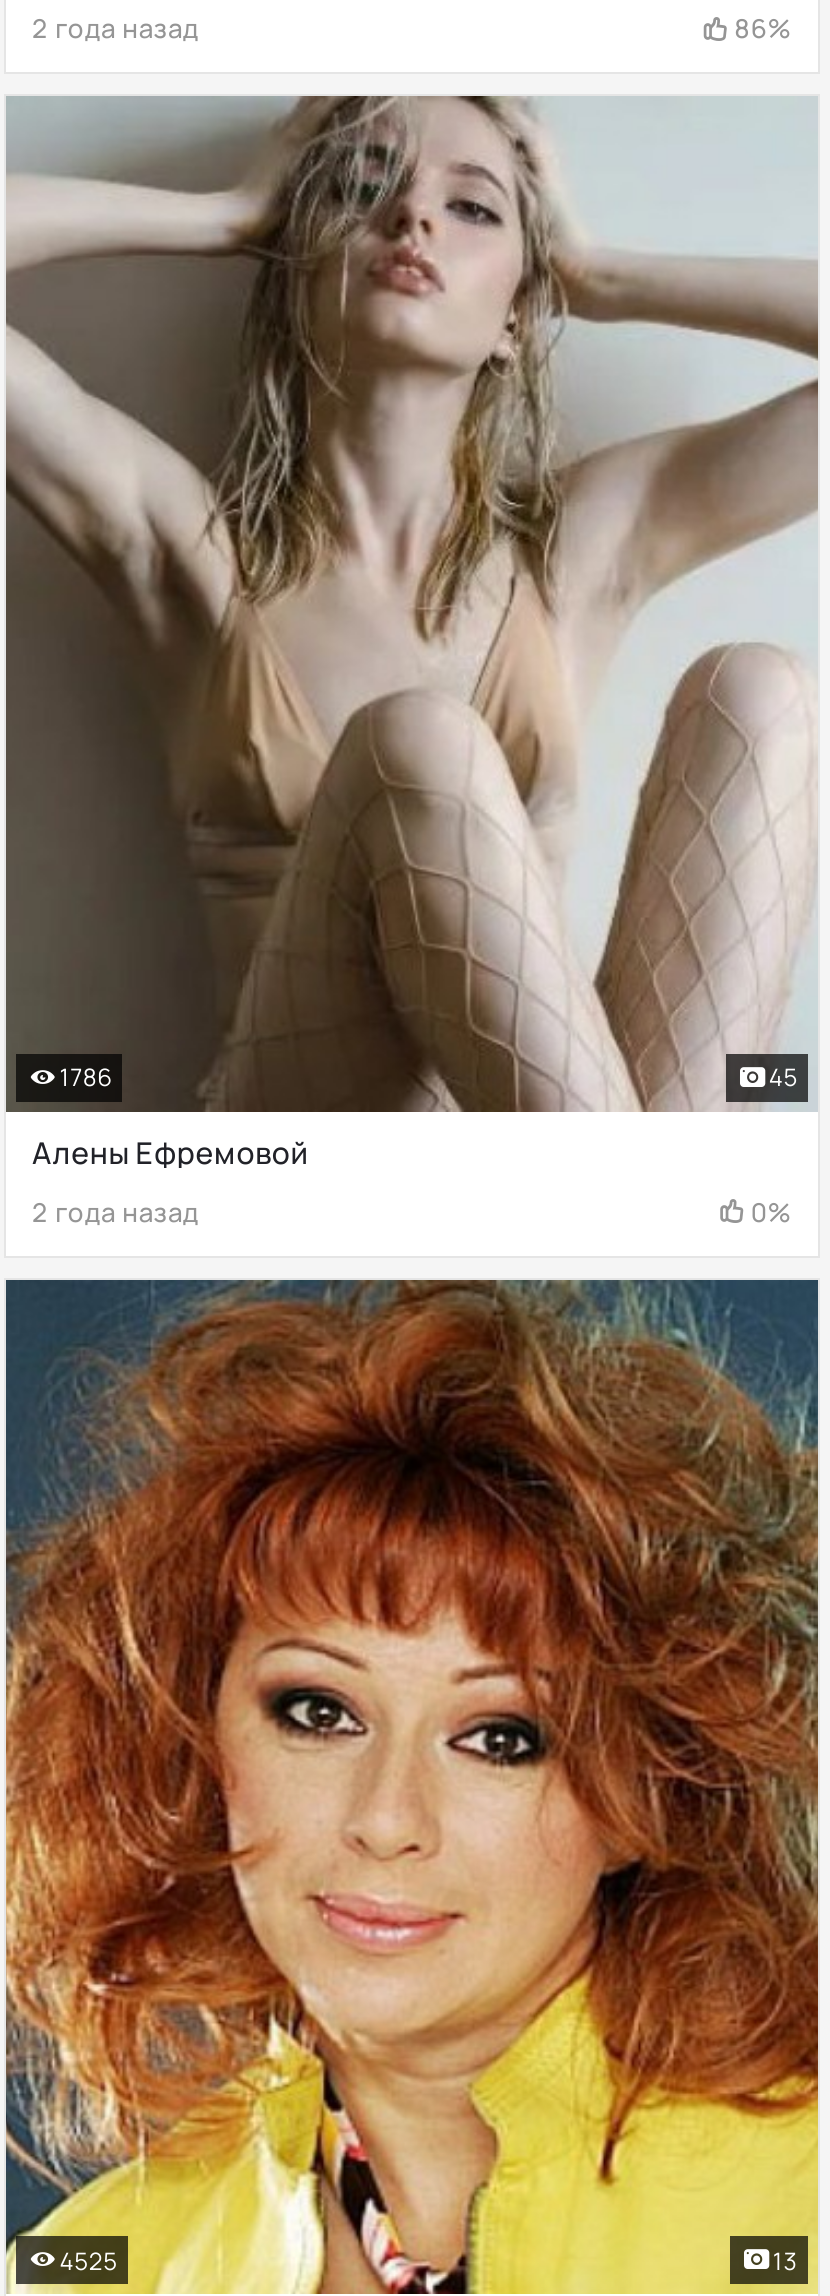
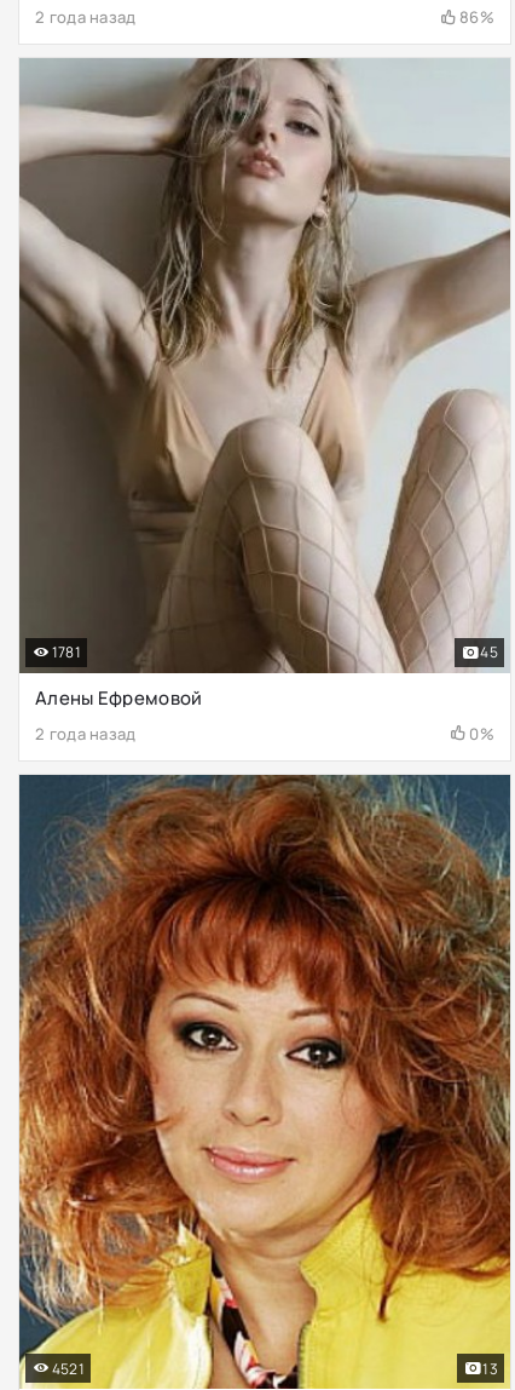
[60,1060,112,1094] 1786 -> [52,642,81,662] 1781
[60,2243,118,2277] 4525 -> [52,1358,85,1378] 4521

